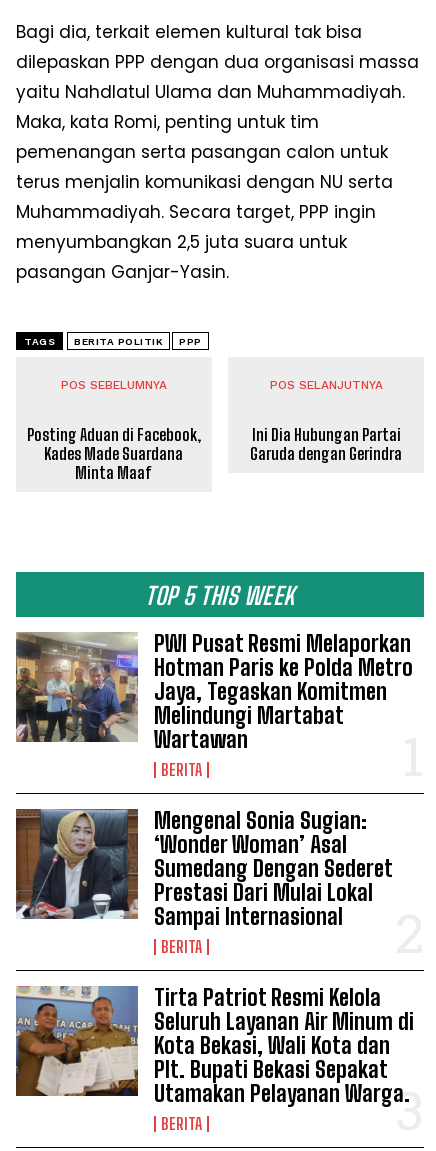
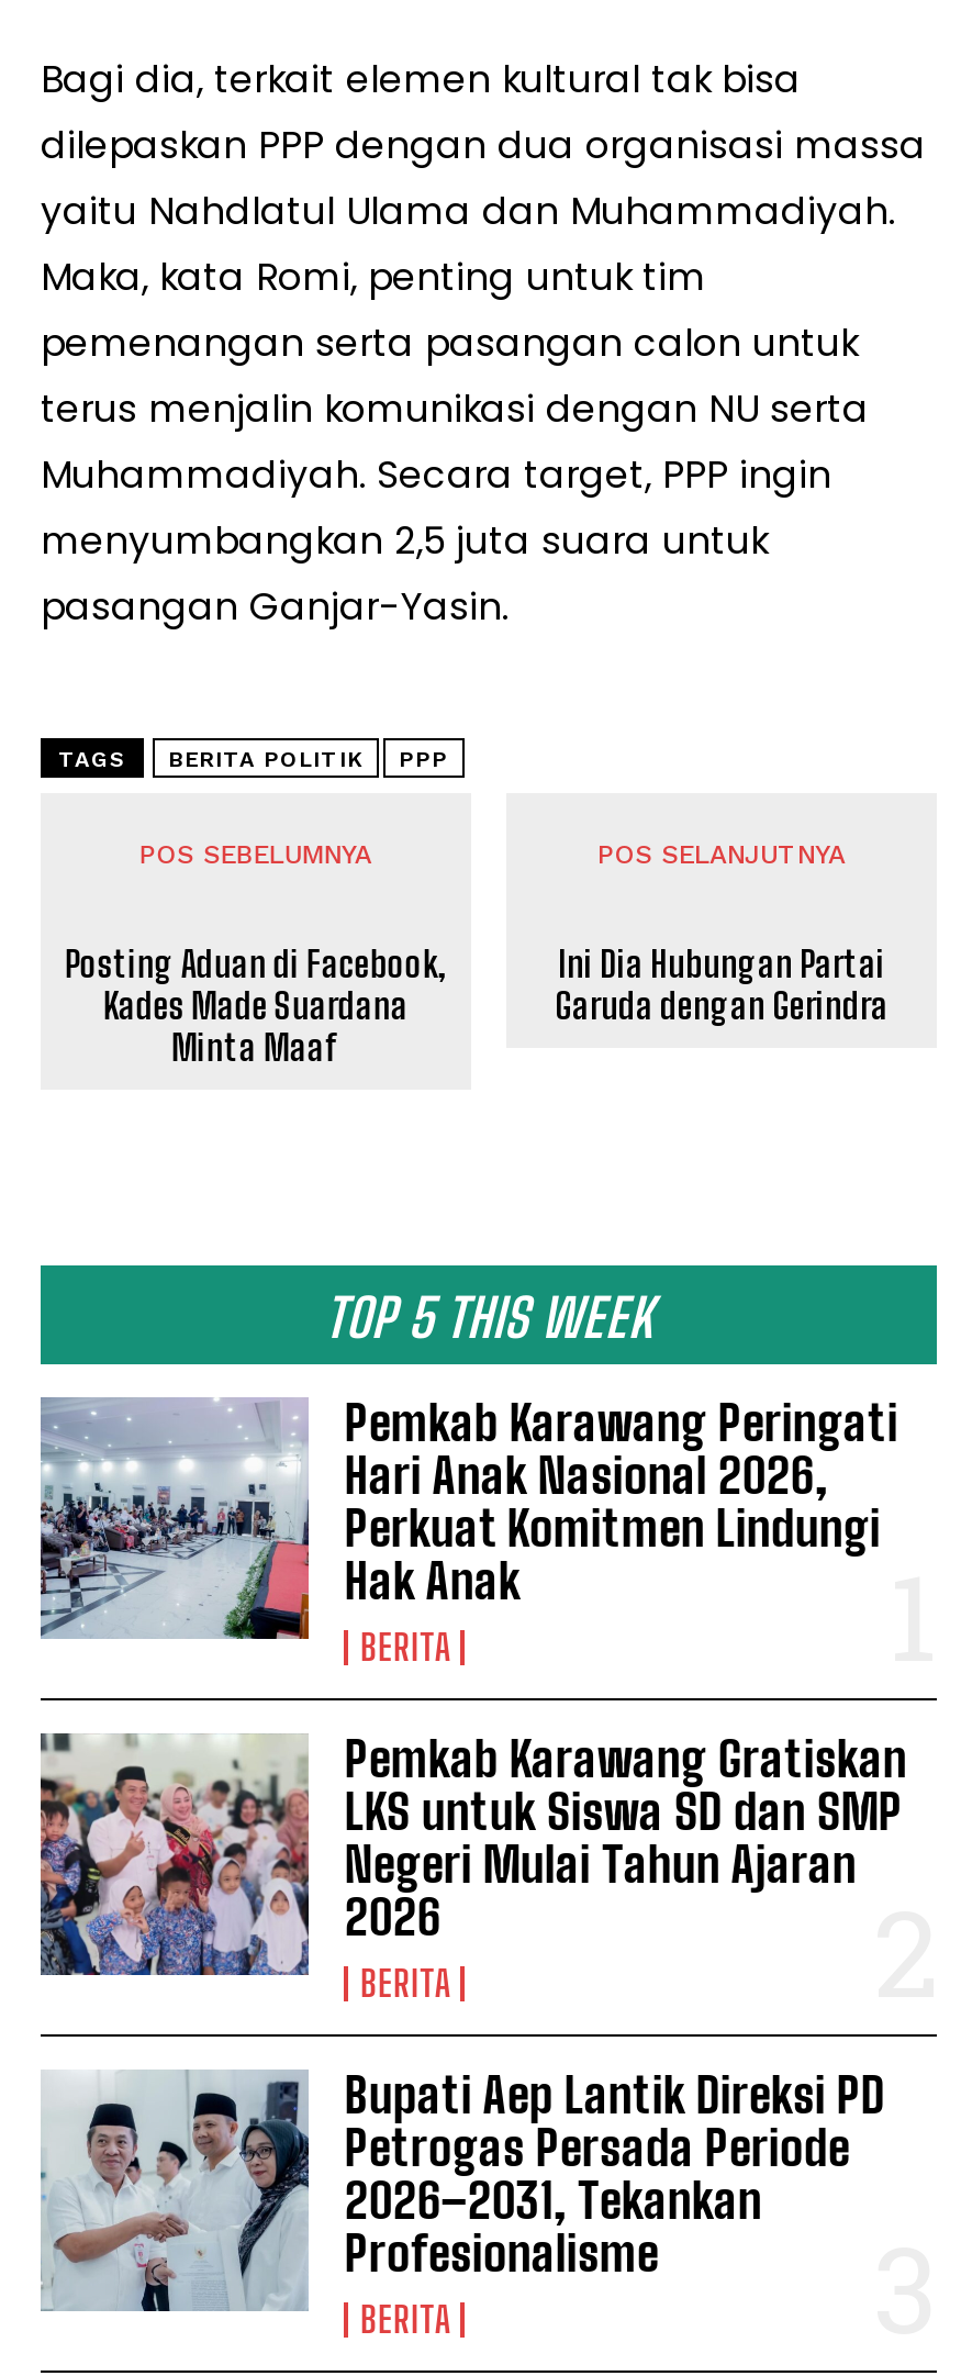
[15,630,413,753] [image] | PWI Pusat Resmi Melaporkan | Hotman Paris ke Polda Metro | Jaya, Tegaskan Komitmen | Melindungi Martabat | Wartawan -> [38,1393,898,1639] [image] | Pemkab Karawang Peringati | Hari Anak Nasional 2026, | Perkuat Komitmen Lindungi | Hak Anak
[15,807,393,930] [image] | Mengenal Sonia Sugian: | ‘Wonder Woman’ Asal | Sumedang Dengan Sederet | Prestasi Dari Mulai Lokal | Sampai Internasional -> [38,1729,907,1977] [image] | Pemkab Karawang Gratiskan | LKS untuk Siswa SD dan SMP | Negeri Mulai Tahun Ajaran | 2026
[15,984,414,1107] [image] | Tirta Patriot Resmi Kelola | Seluruh Layanan Air Minum di | Kota Bekasi, Wali Kota dan | Plt. Bupati Bekasi Sepakat | Utamakan Pelayanan Warga. -> [41,2066,885,2313] [image] | Bupati Aep Lantik Direksi PD | Petrogas Persada Periode | 2026–2031, Tekankan | Profesionalisme

